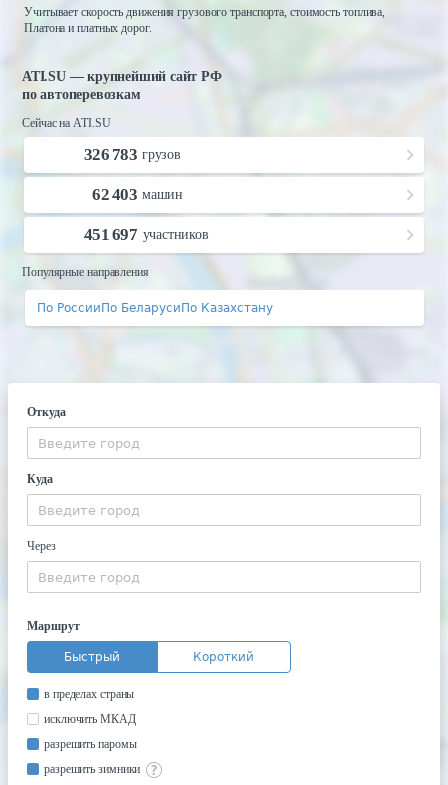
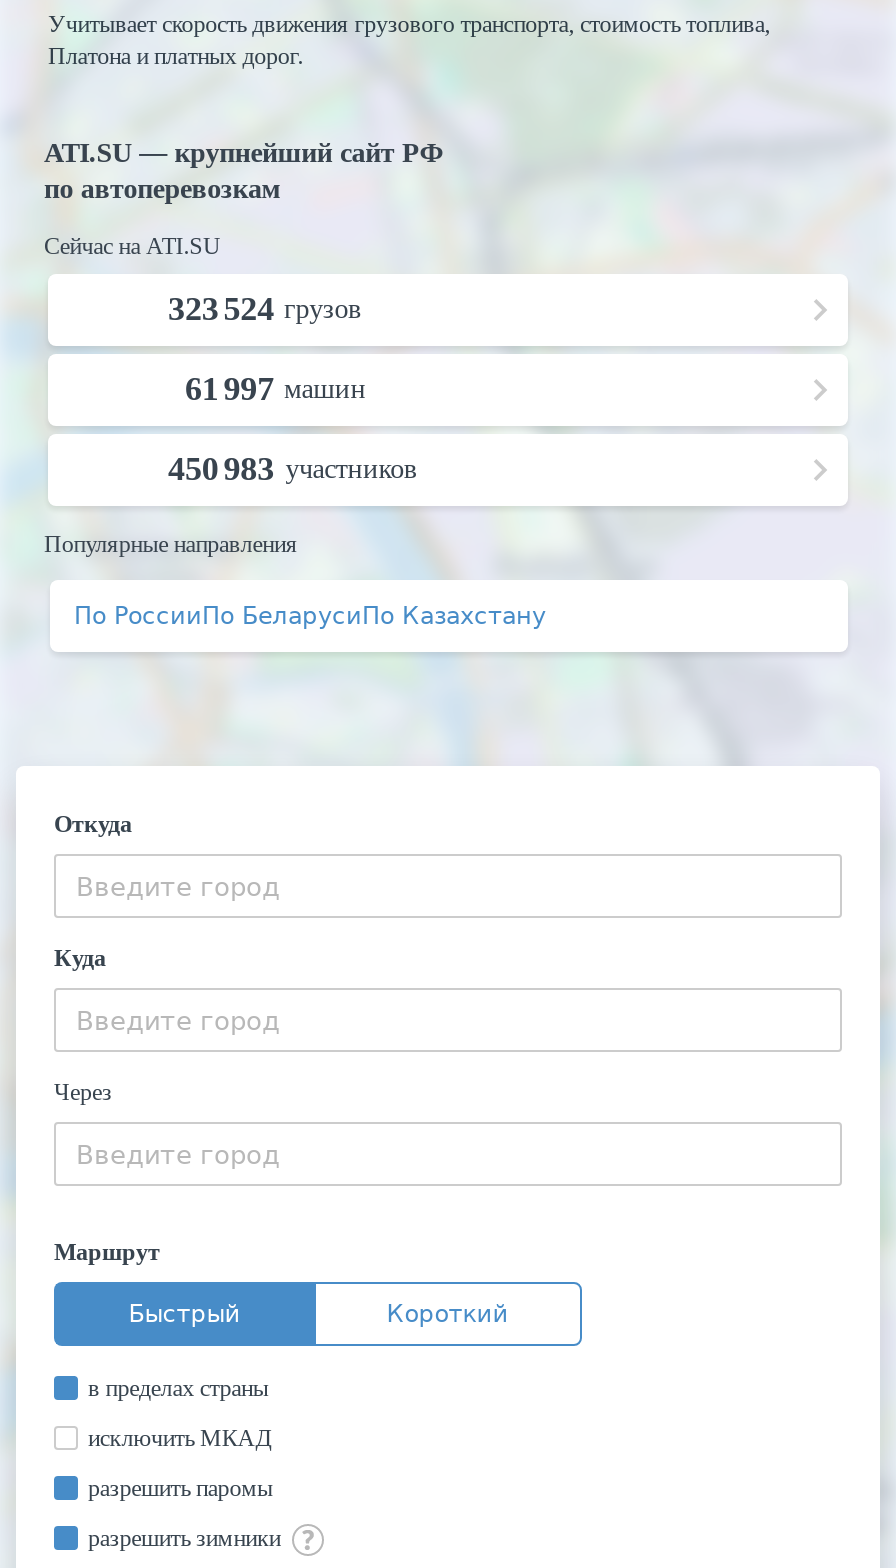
[84,145,181,164] 326 783 грузов -> [168,290,362,328] 323 524 грузов
[92,185,183,204] 62 403 машин -> [185,370,366,408] 61 997 машин
[84,225,209,244] 451 697 участников -> [168,450,417,488] 450 983 участников

